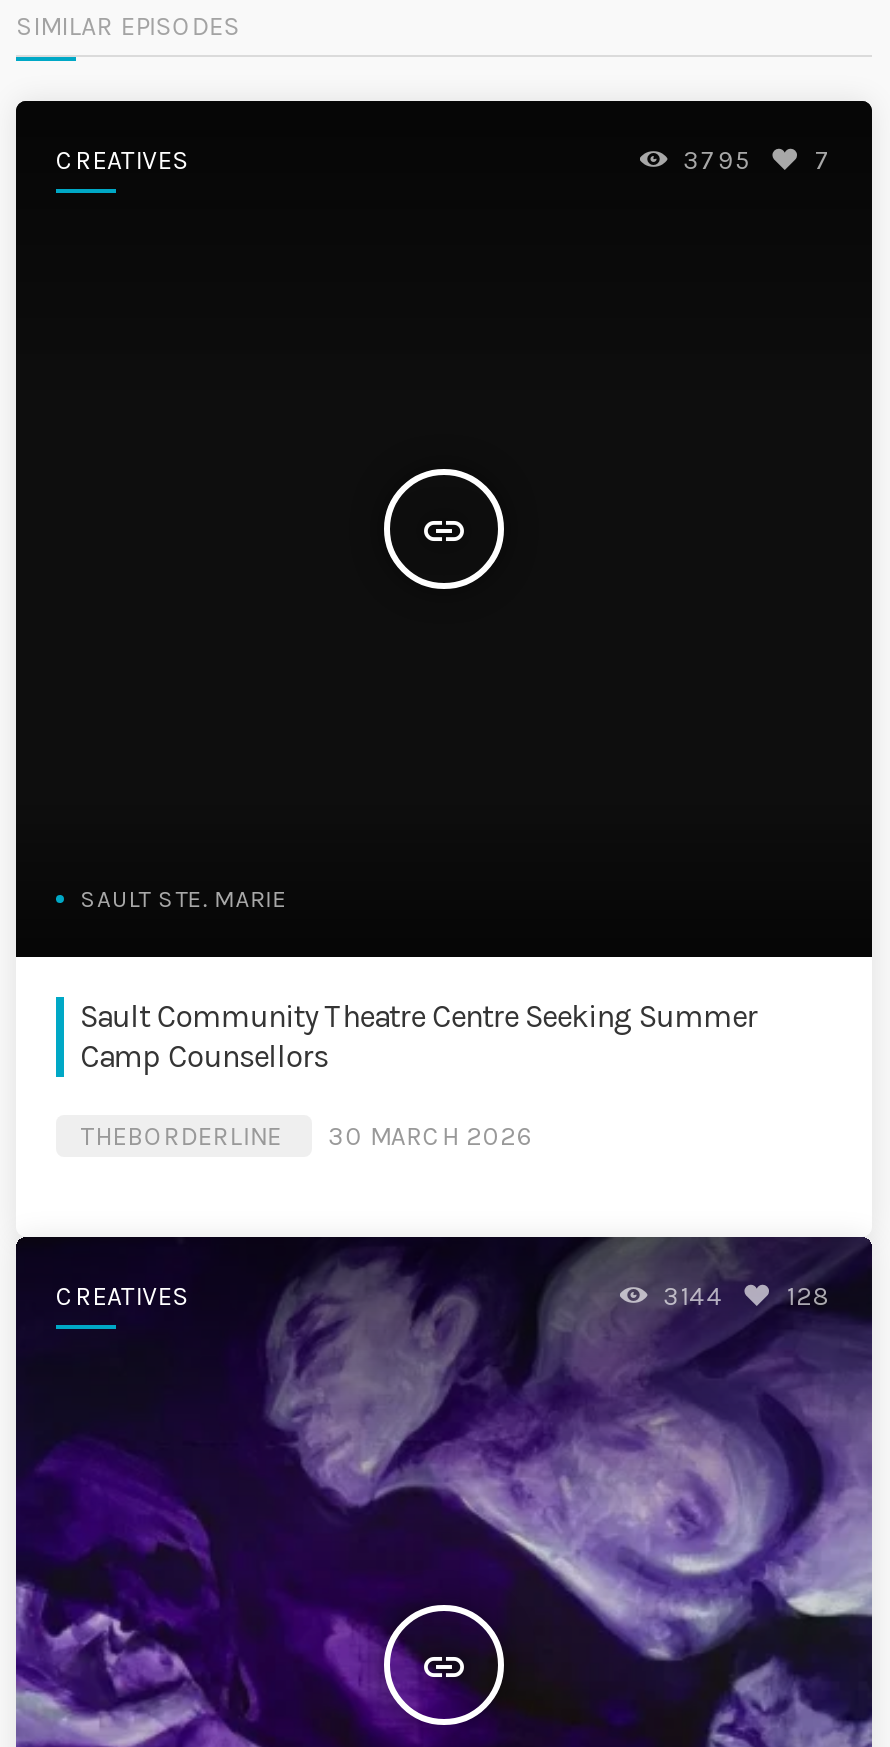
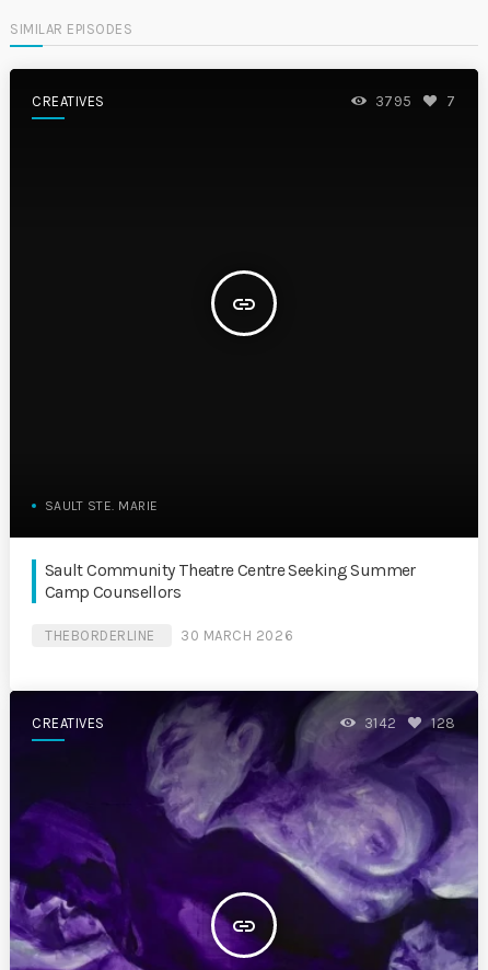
[656,1281,832,1311] 3144 128 -> [360,715,456,731] 3142 128

